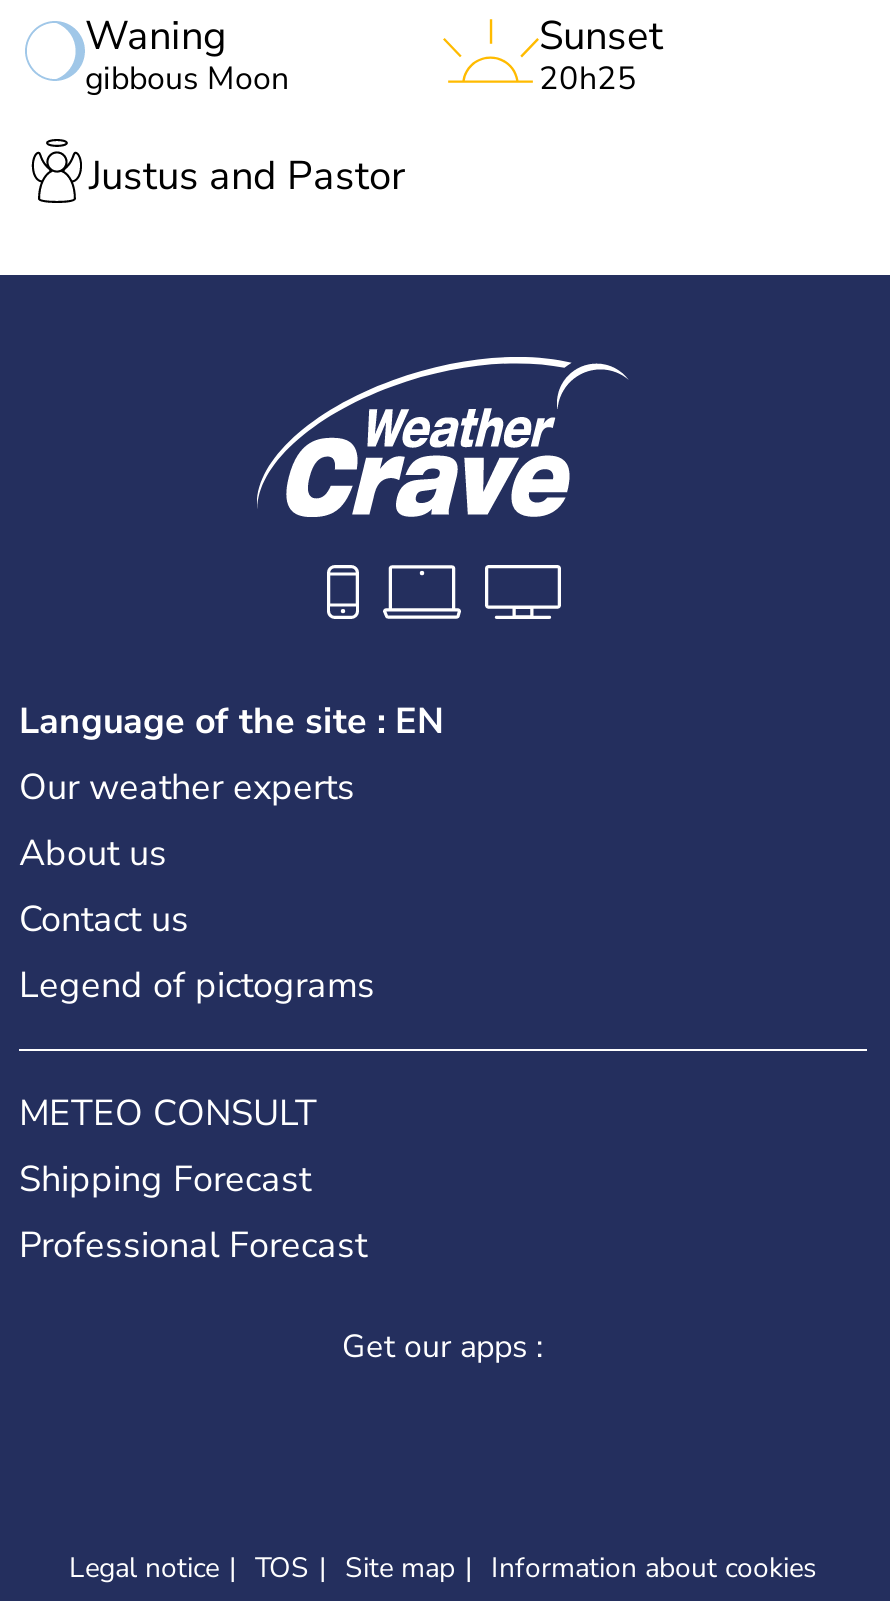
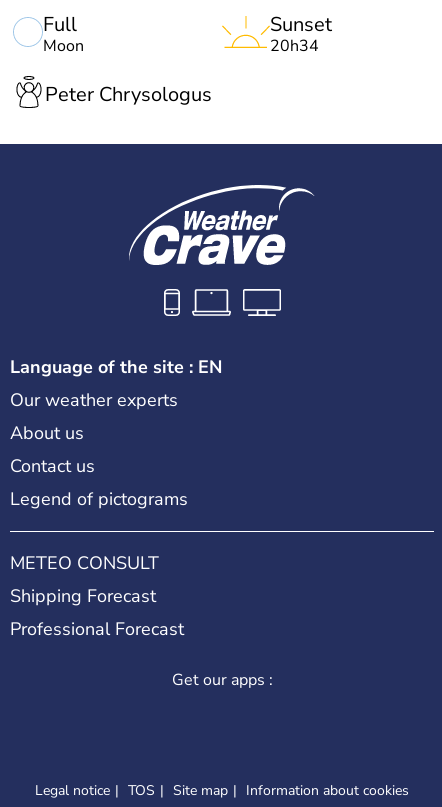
[85,9,289,101] Waning | gibbous Moon -> [43,11,84,57] Full | Moon
[539,57,637,101] 20h25 -> [270,35,319,57] 20h34
[89,148,405,202] Justus and Pastor -> [45,80,212,107] Peter Chrysologus

